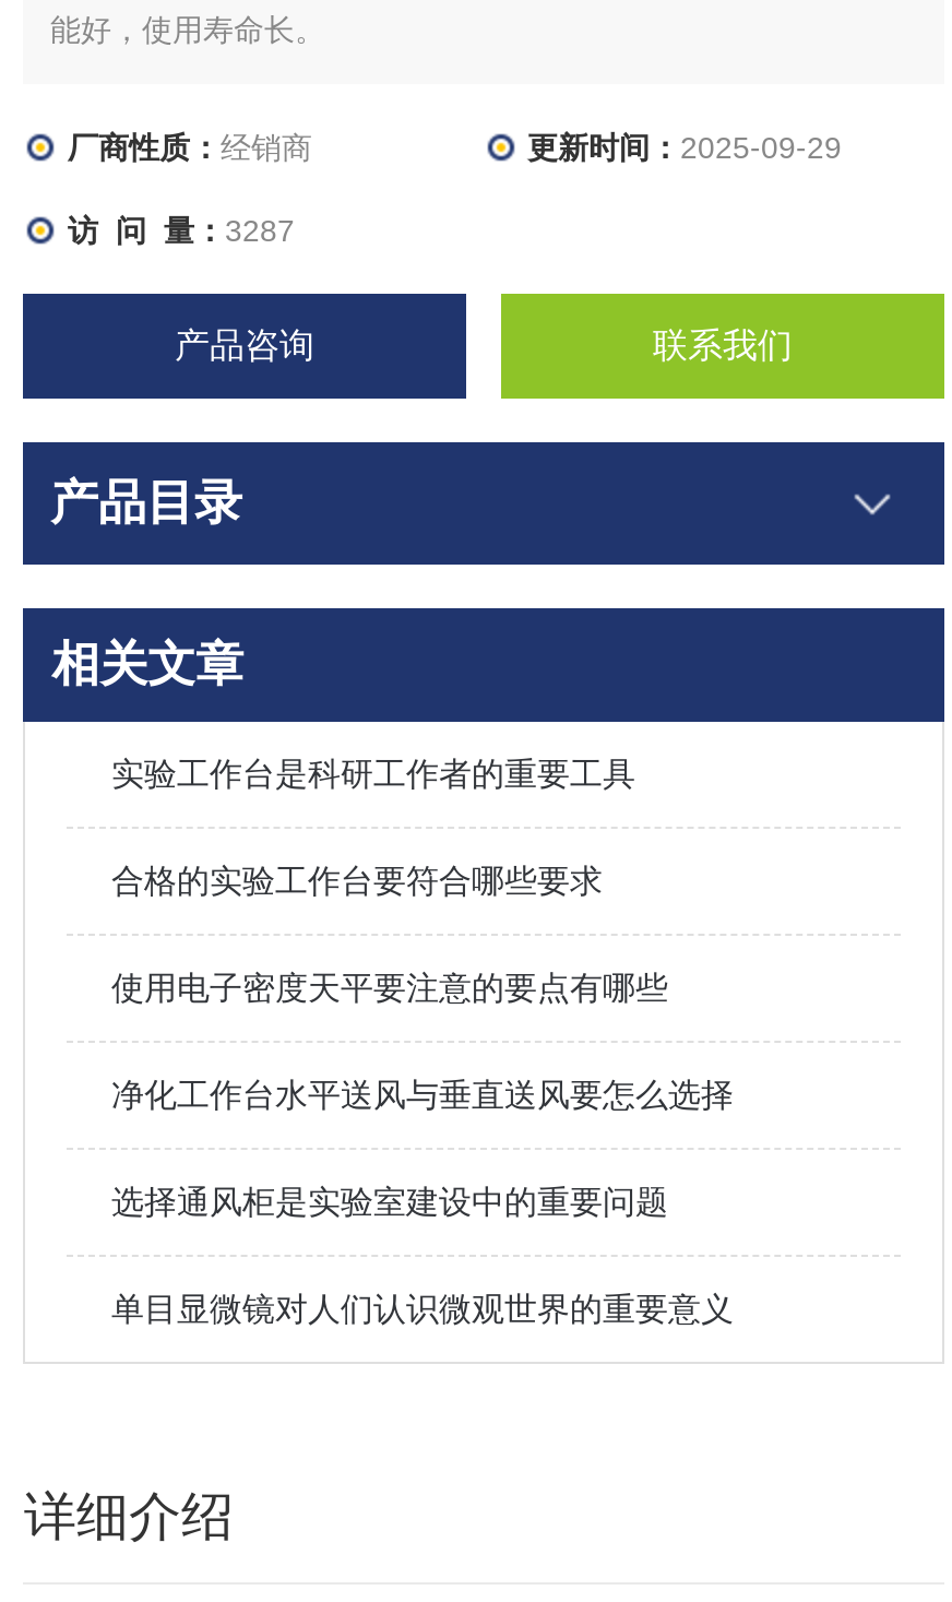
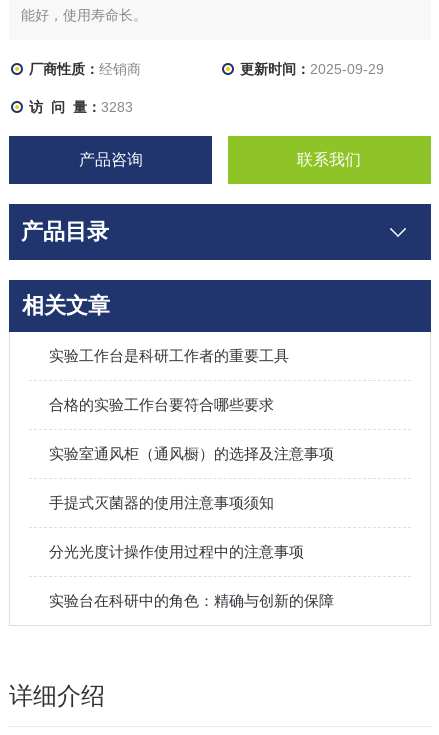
[67,213,295,248] 访 问 量：3287 -> [29,99,133,115] 访 问 量：3283
[111,969,668,1006] 使用电子密度天平要注意的要点有哪些 -> [49,445,334,462] 实验室通风柜（通风橱）的选择及注意事项
[111,1076,733,1113] 净化工作台水平送风与垂直送风要怎么选择 -> [49,494,274,511] 手提式灭菌器的使用注意事项须知
[111,1183,668,1220] 选择通风柜是实验室建设中的重要问题 -> [49,543,304,560] 分光光度计操作使用过程中的注意事项
[111,1290,733,1327] 单目显微镜对人们认识微观世界的重要意义 -> [49,592,334,609] 实验台在科研中的角色：精确与创新的保障

